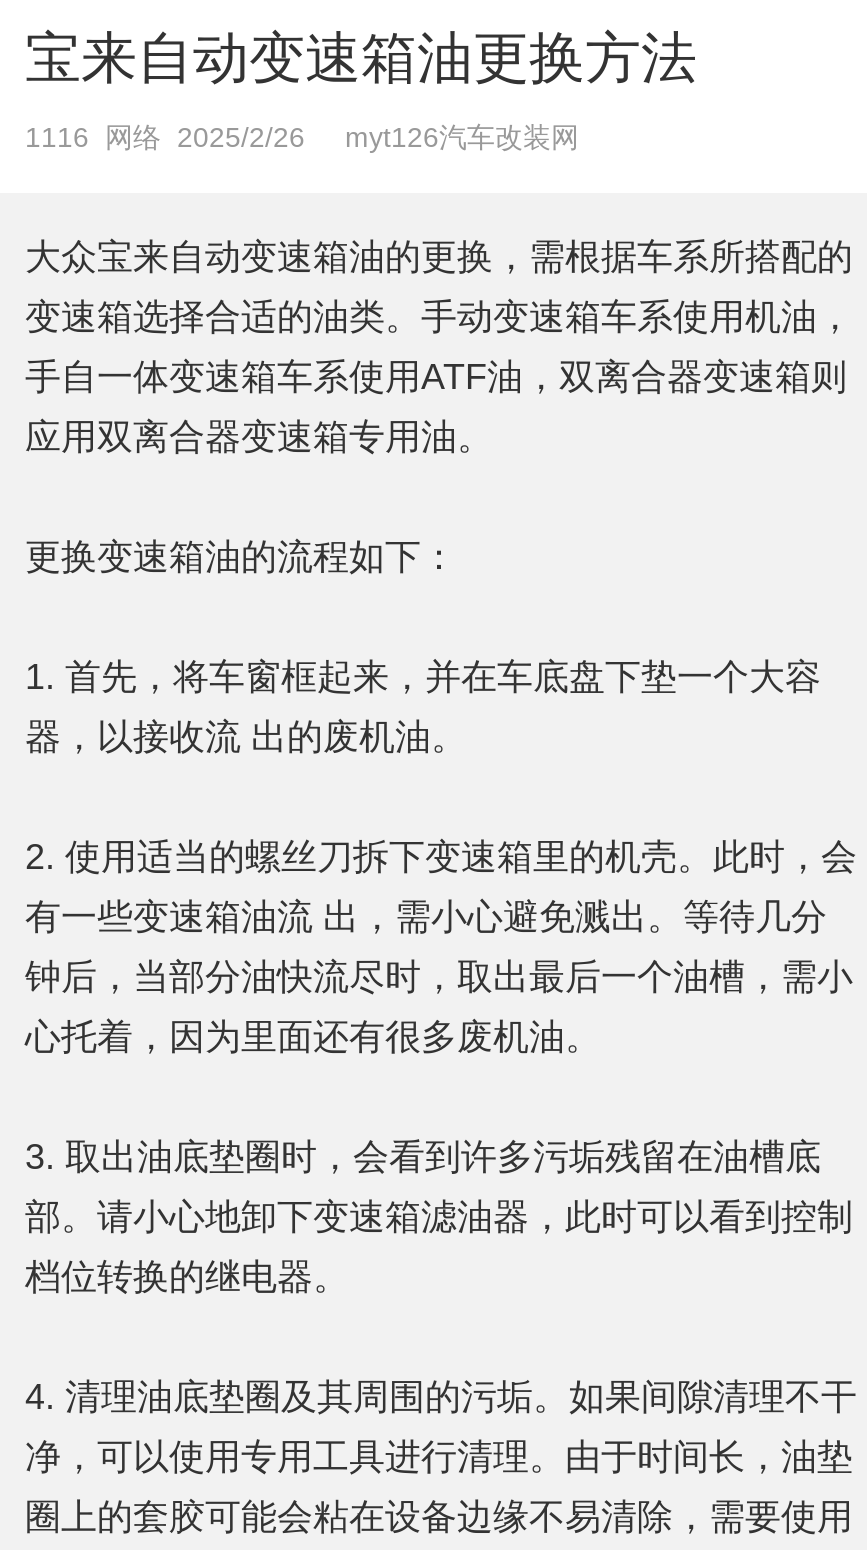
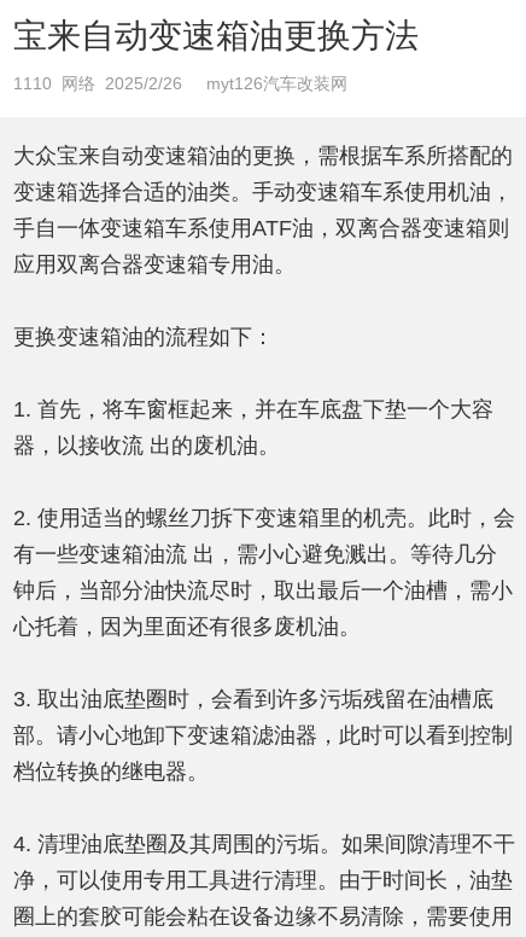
[25,121,579,153] 1116网络 2025/2/26 myt126汽车改装网 -> [13,74,347,93] 1110网络 2025/2/26 myt126汽车改装网

